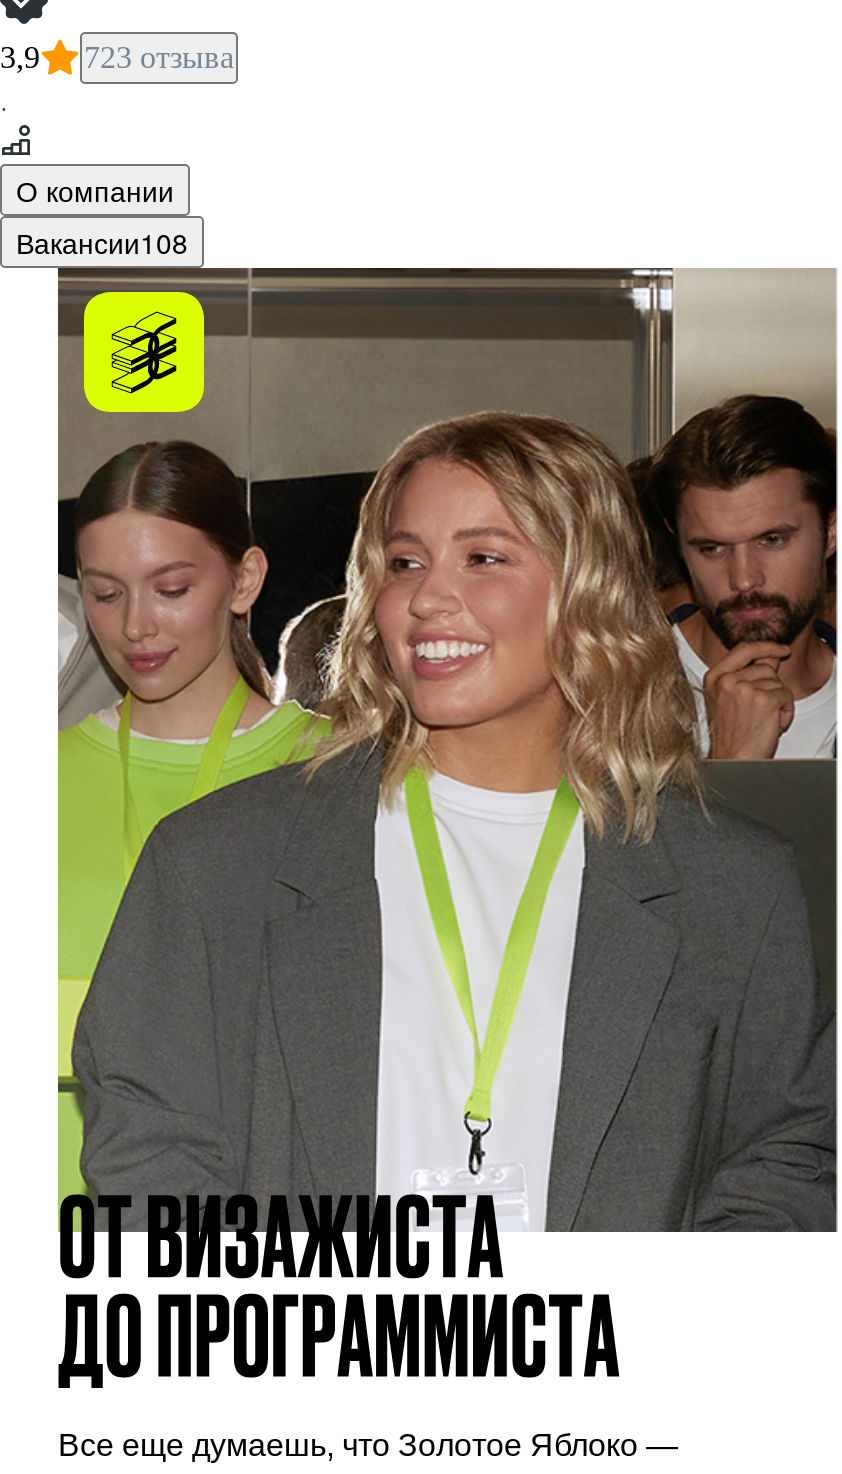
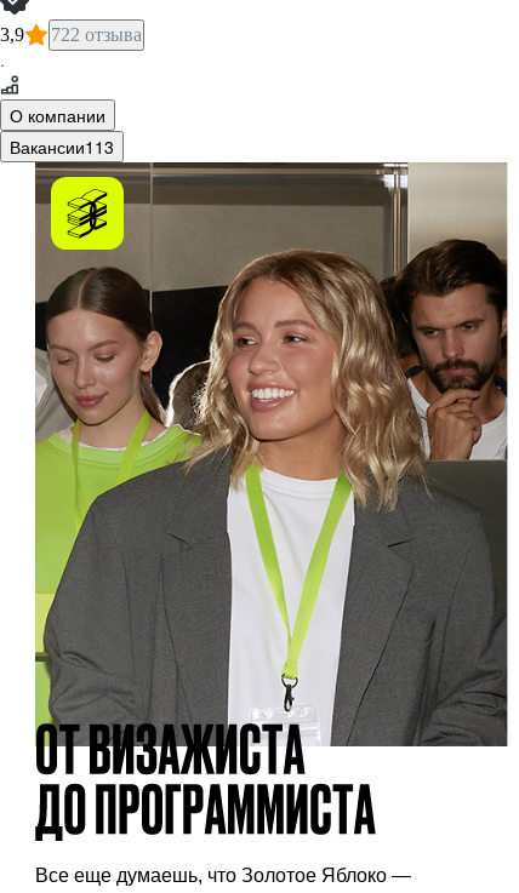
[0,40,234,74] 3,9 723 отзыва -> [0,24,142,45] 3,9 722 отзыва
[16,222,188,262] Вакансии108 -> [10,134,114,159] Вакансии113

